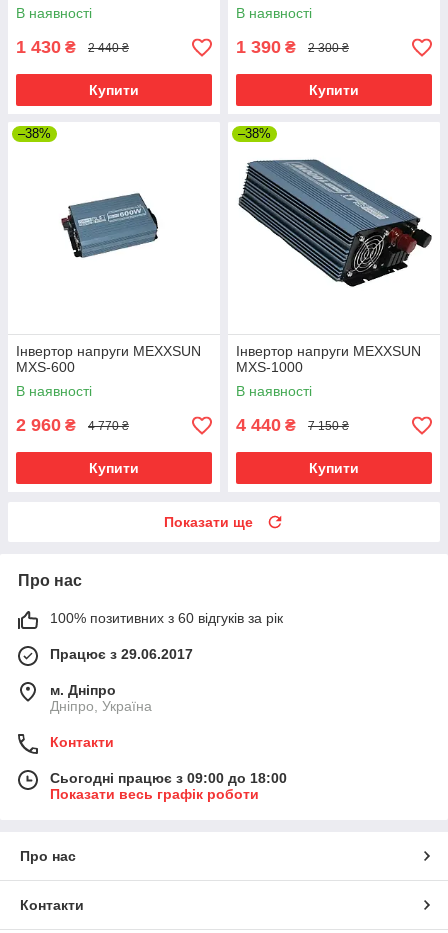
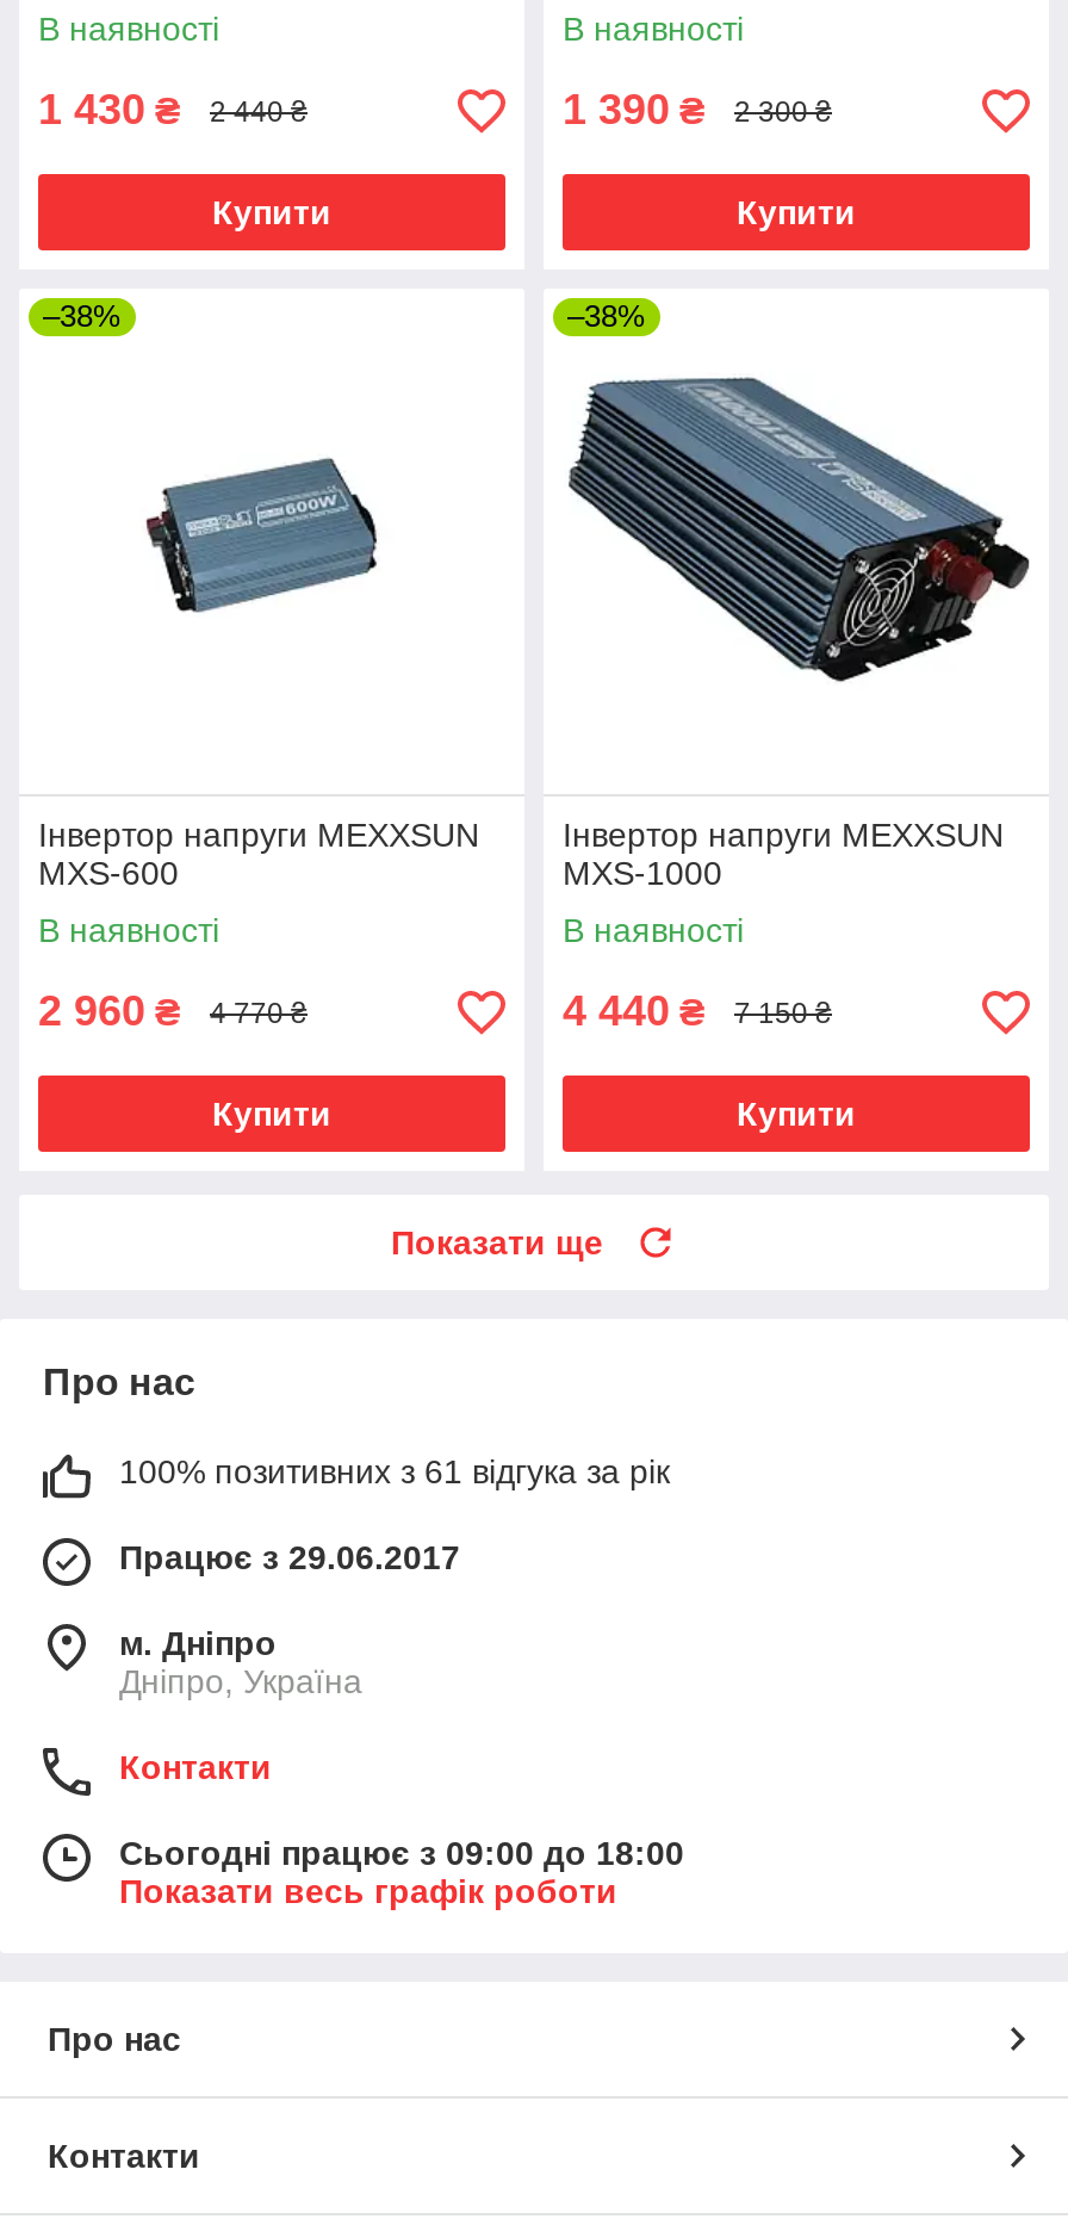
[50,610,283,626] 100% позитивних з 60 відгуків за рік -> [119,1453,670,1491] 100% позитивних з 61 відгука за рік

